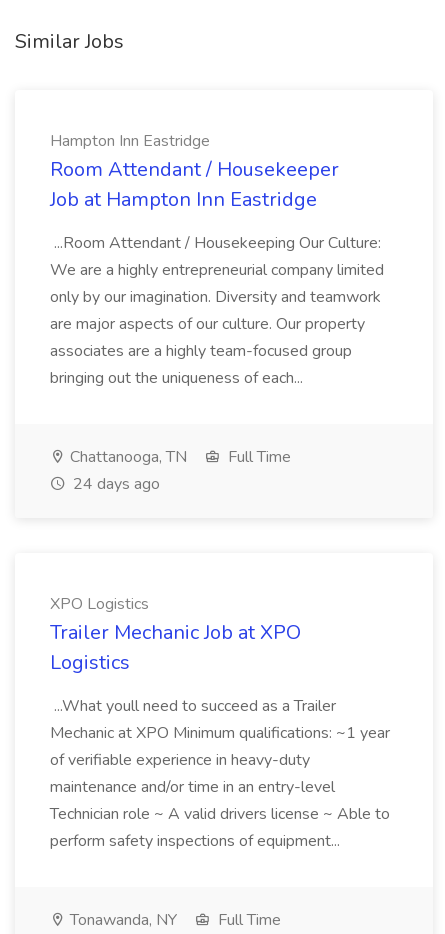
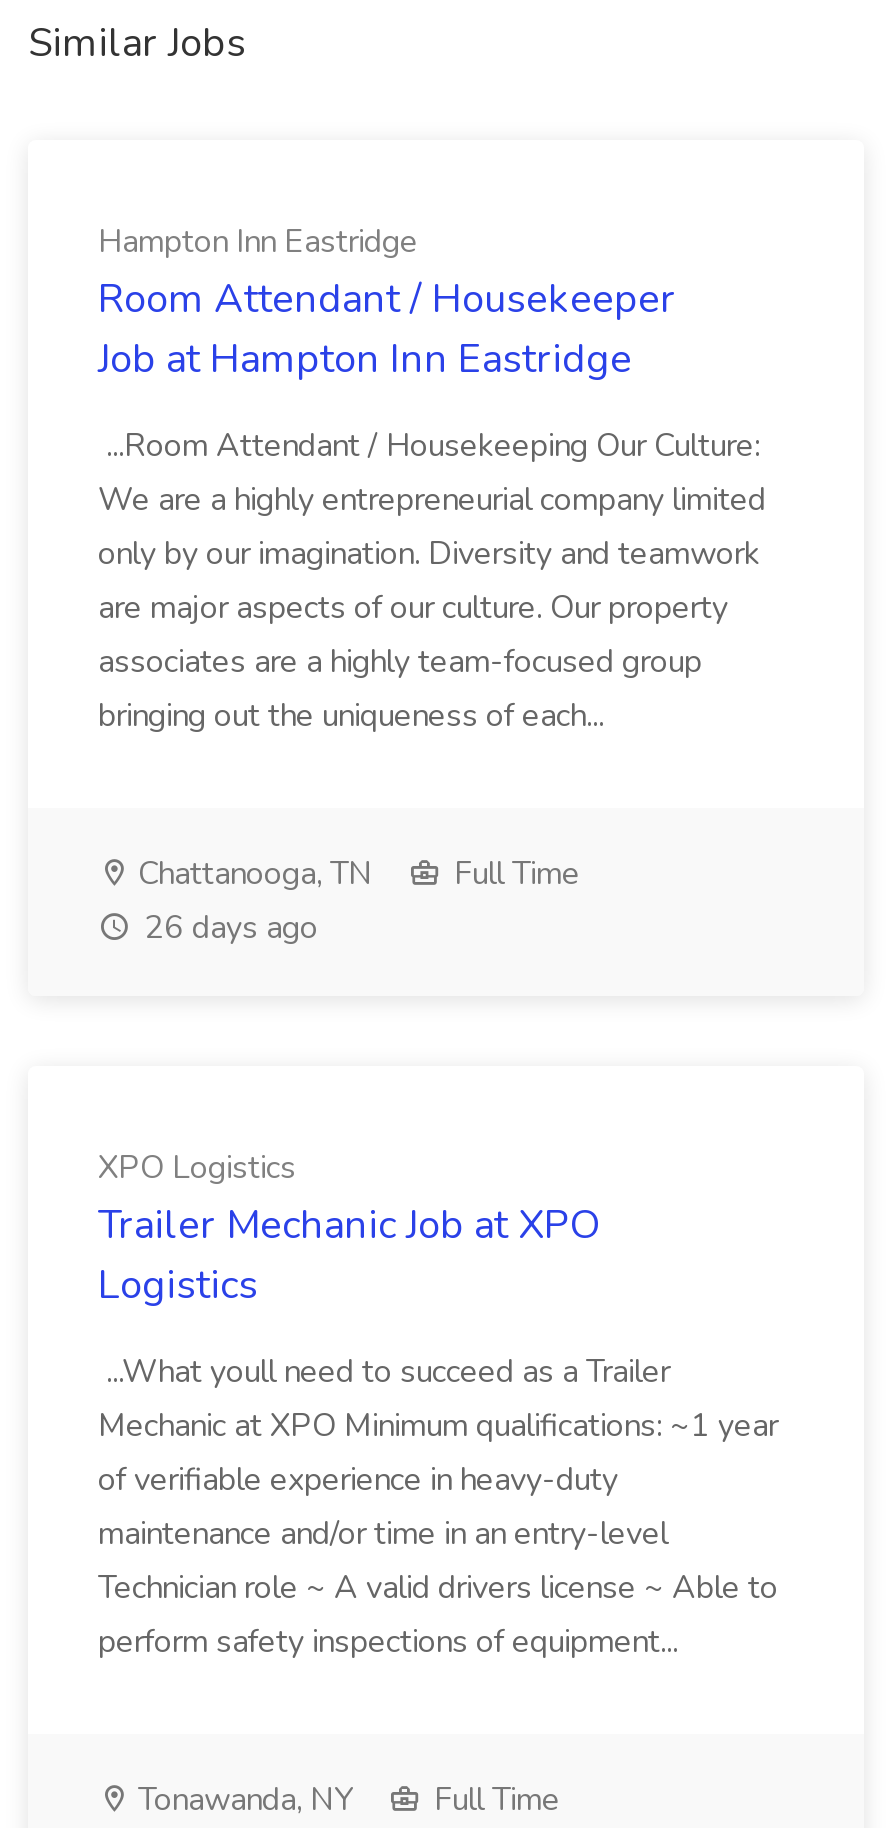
[69,473,160,495] 24 days ago -> [136,906,318,950] 26 days ago

